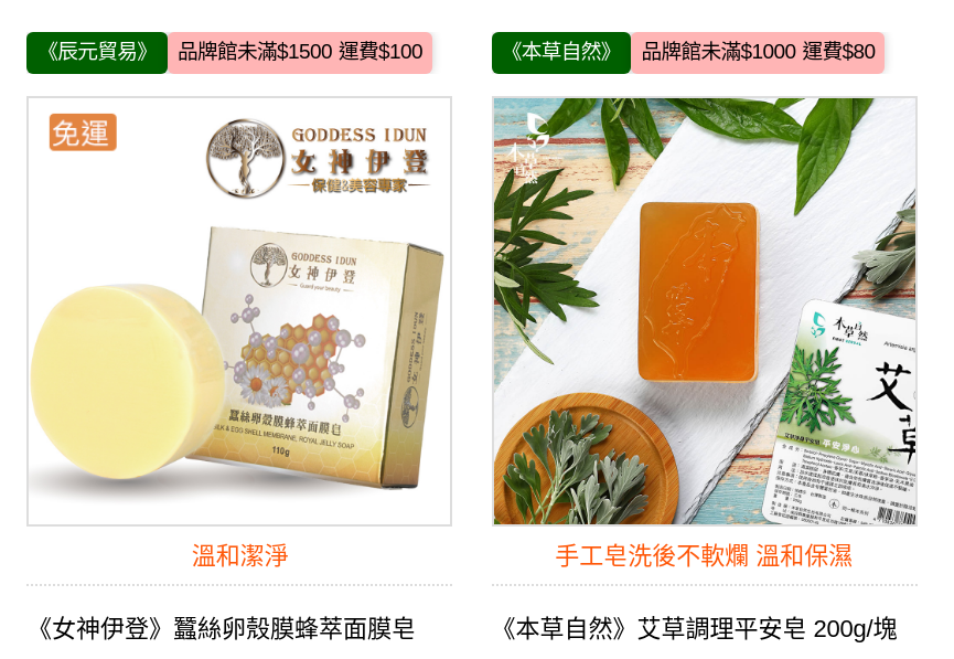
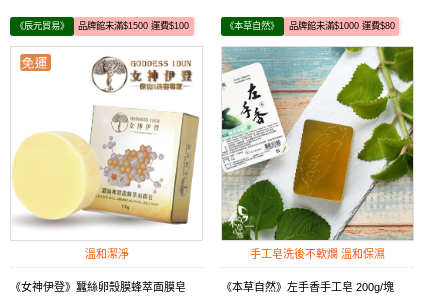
[492,96,918,527] [image] -> [221,46,414,241] [image]
[491,615,897,642] 《本草自然》艾草調理平安皂 200g/塊 -> [221,281,394,293] 《本草自然》左手香手工皂 200g/塊

